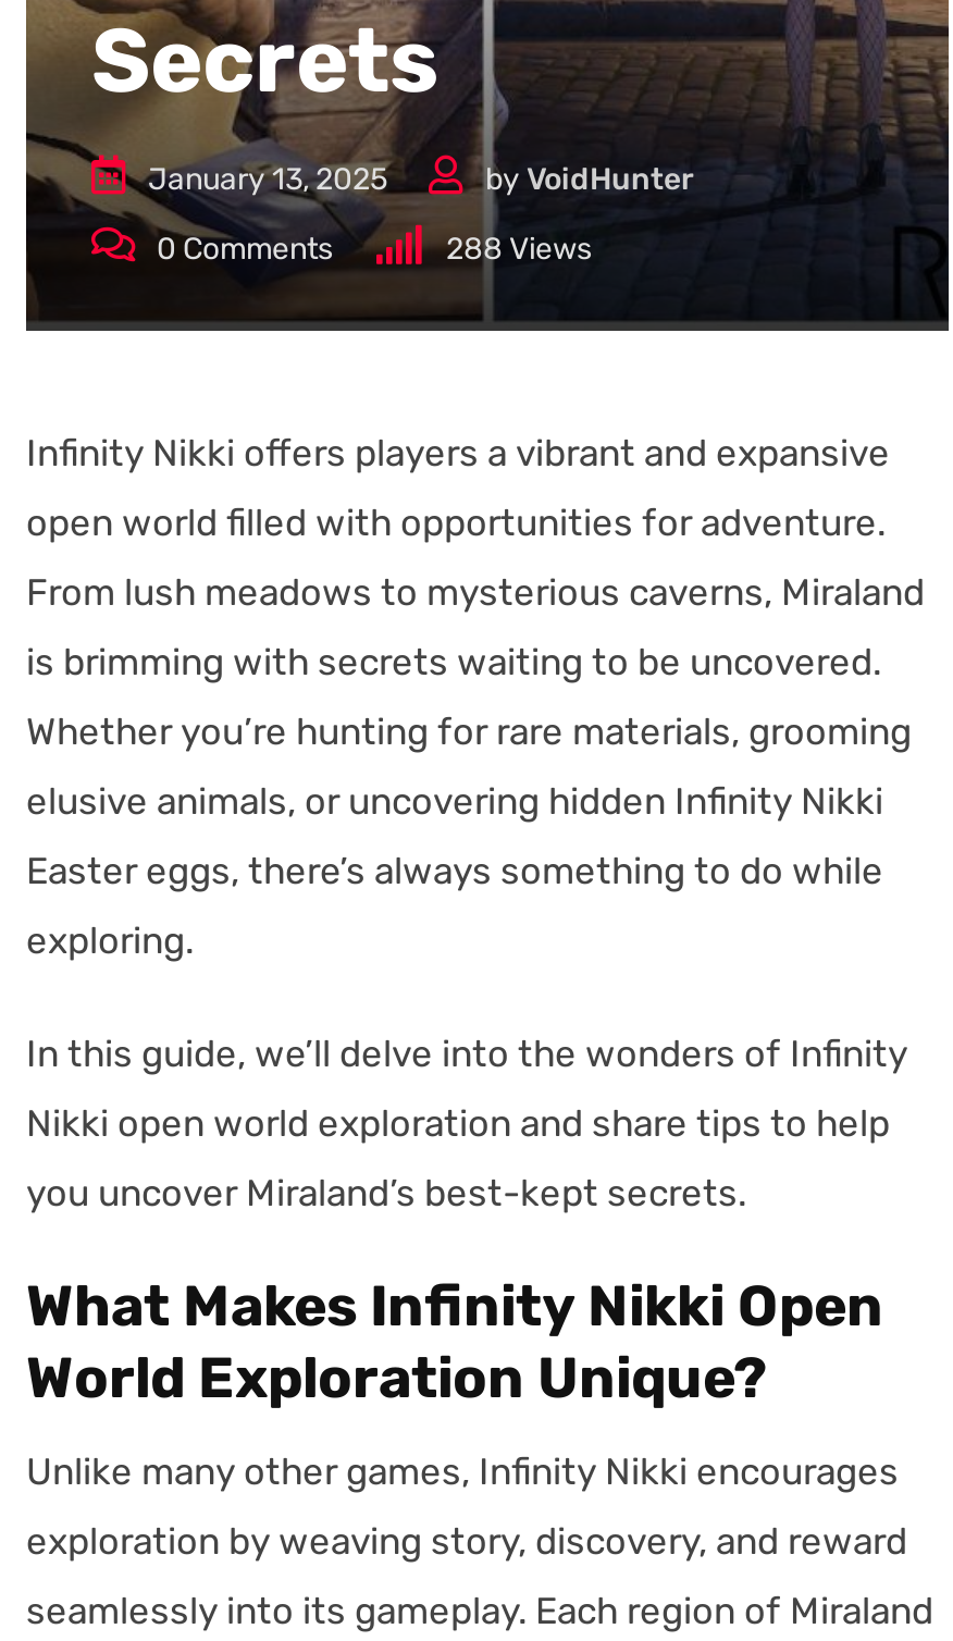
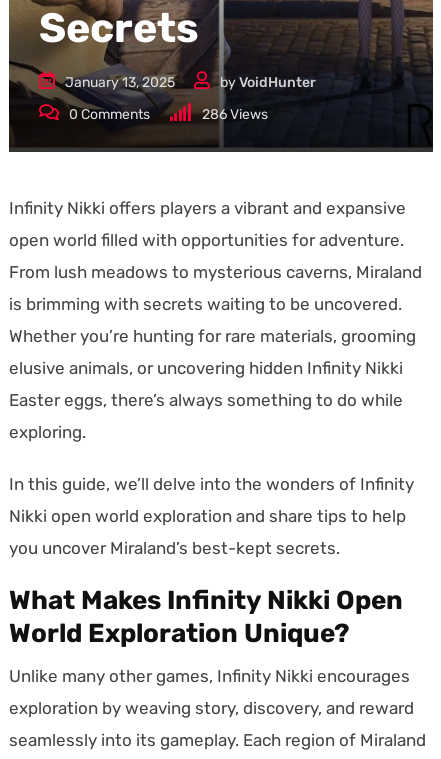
[446,231,592,268] 288 Views -> [202,106,268,123] 286 Views

